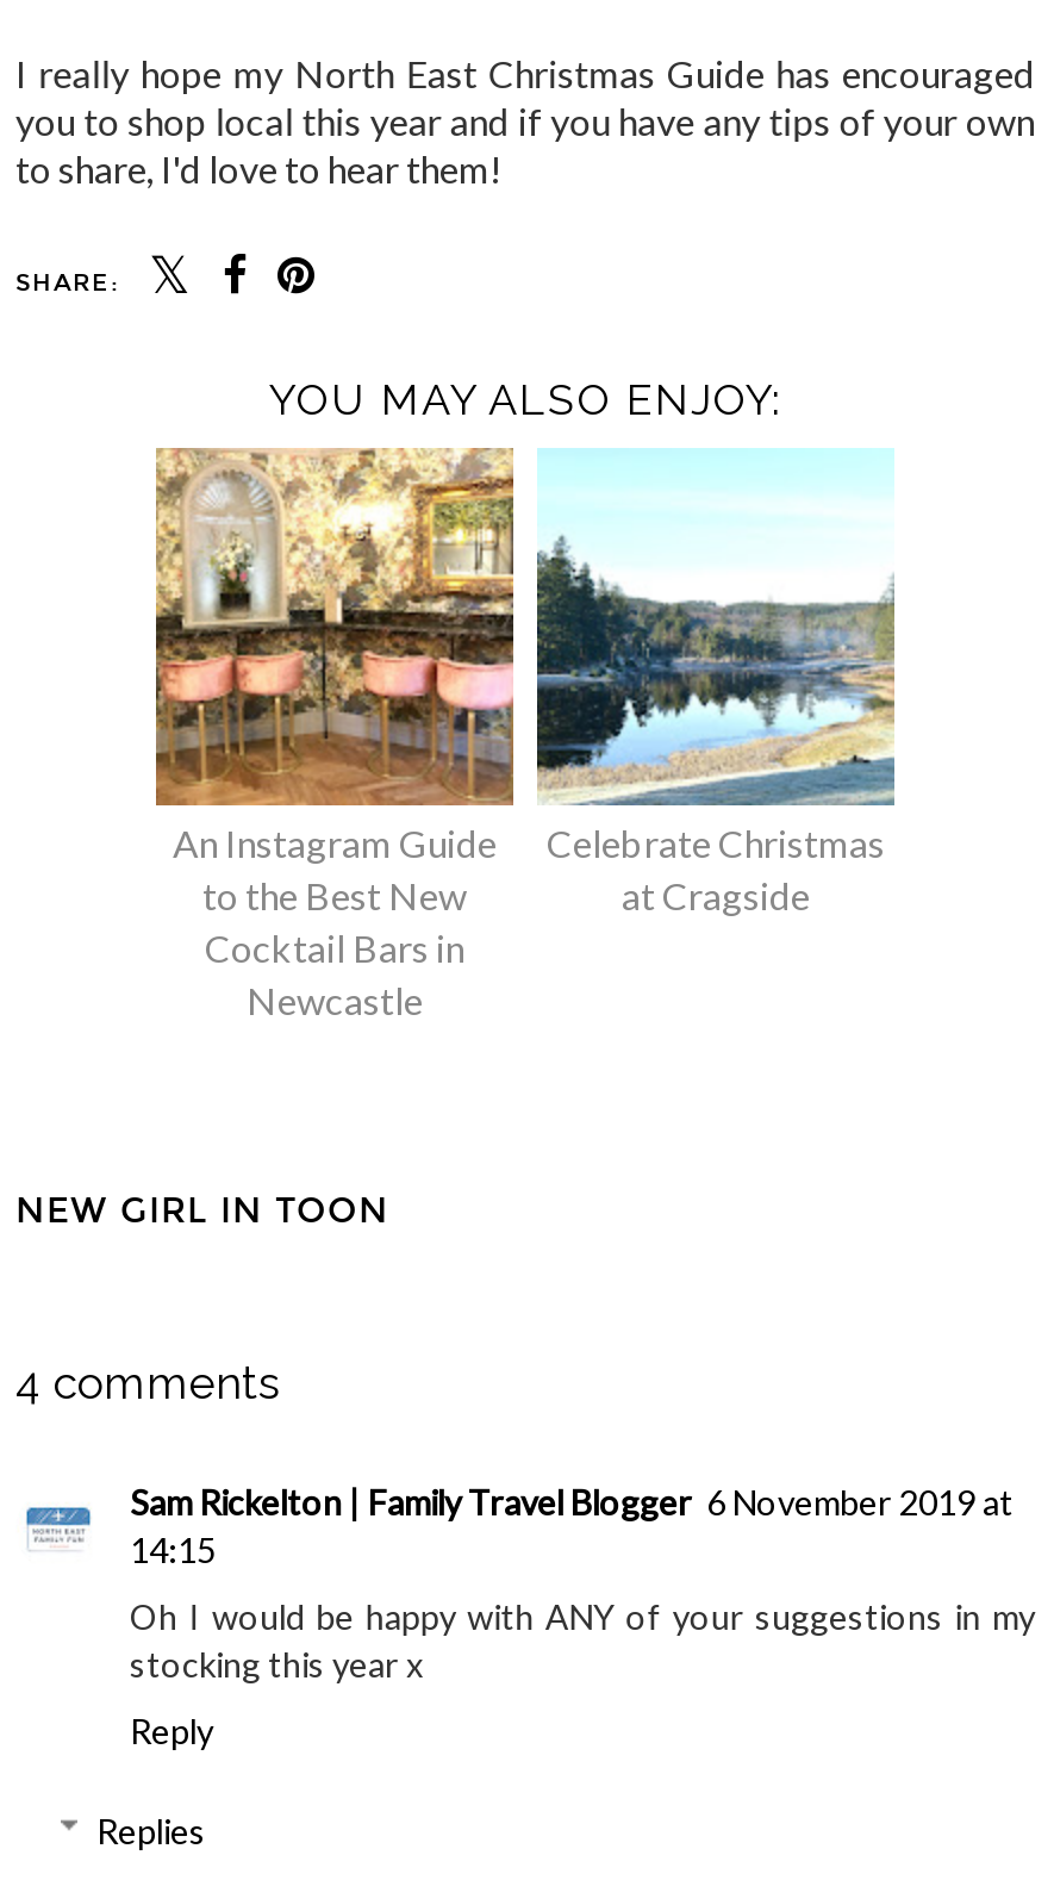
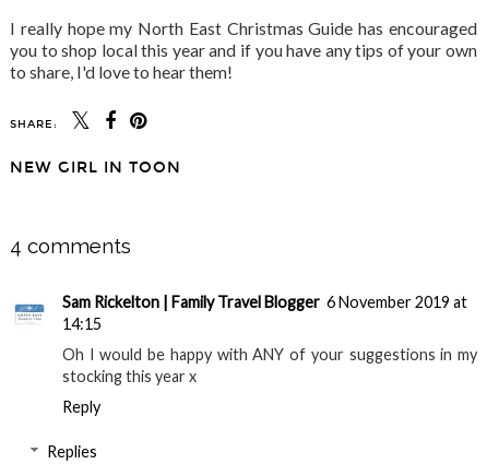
[269,374,781,424] YOU MAY ALSO ENJOY: -> none
[154,446,516,1022] [image] | An Instagram Guide | to the Best New | Cocktail Bars in | Newcastle -> none
[535,448,897,917] [image] | Celebrate Christmas | at Cragside -> none

